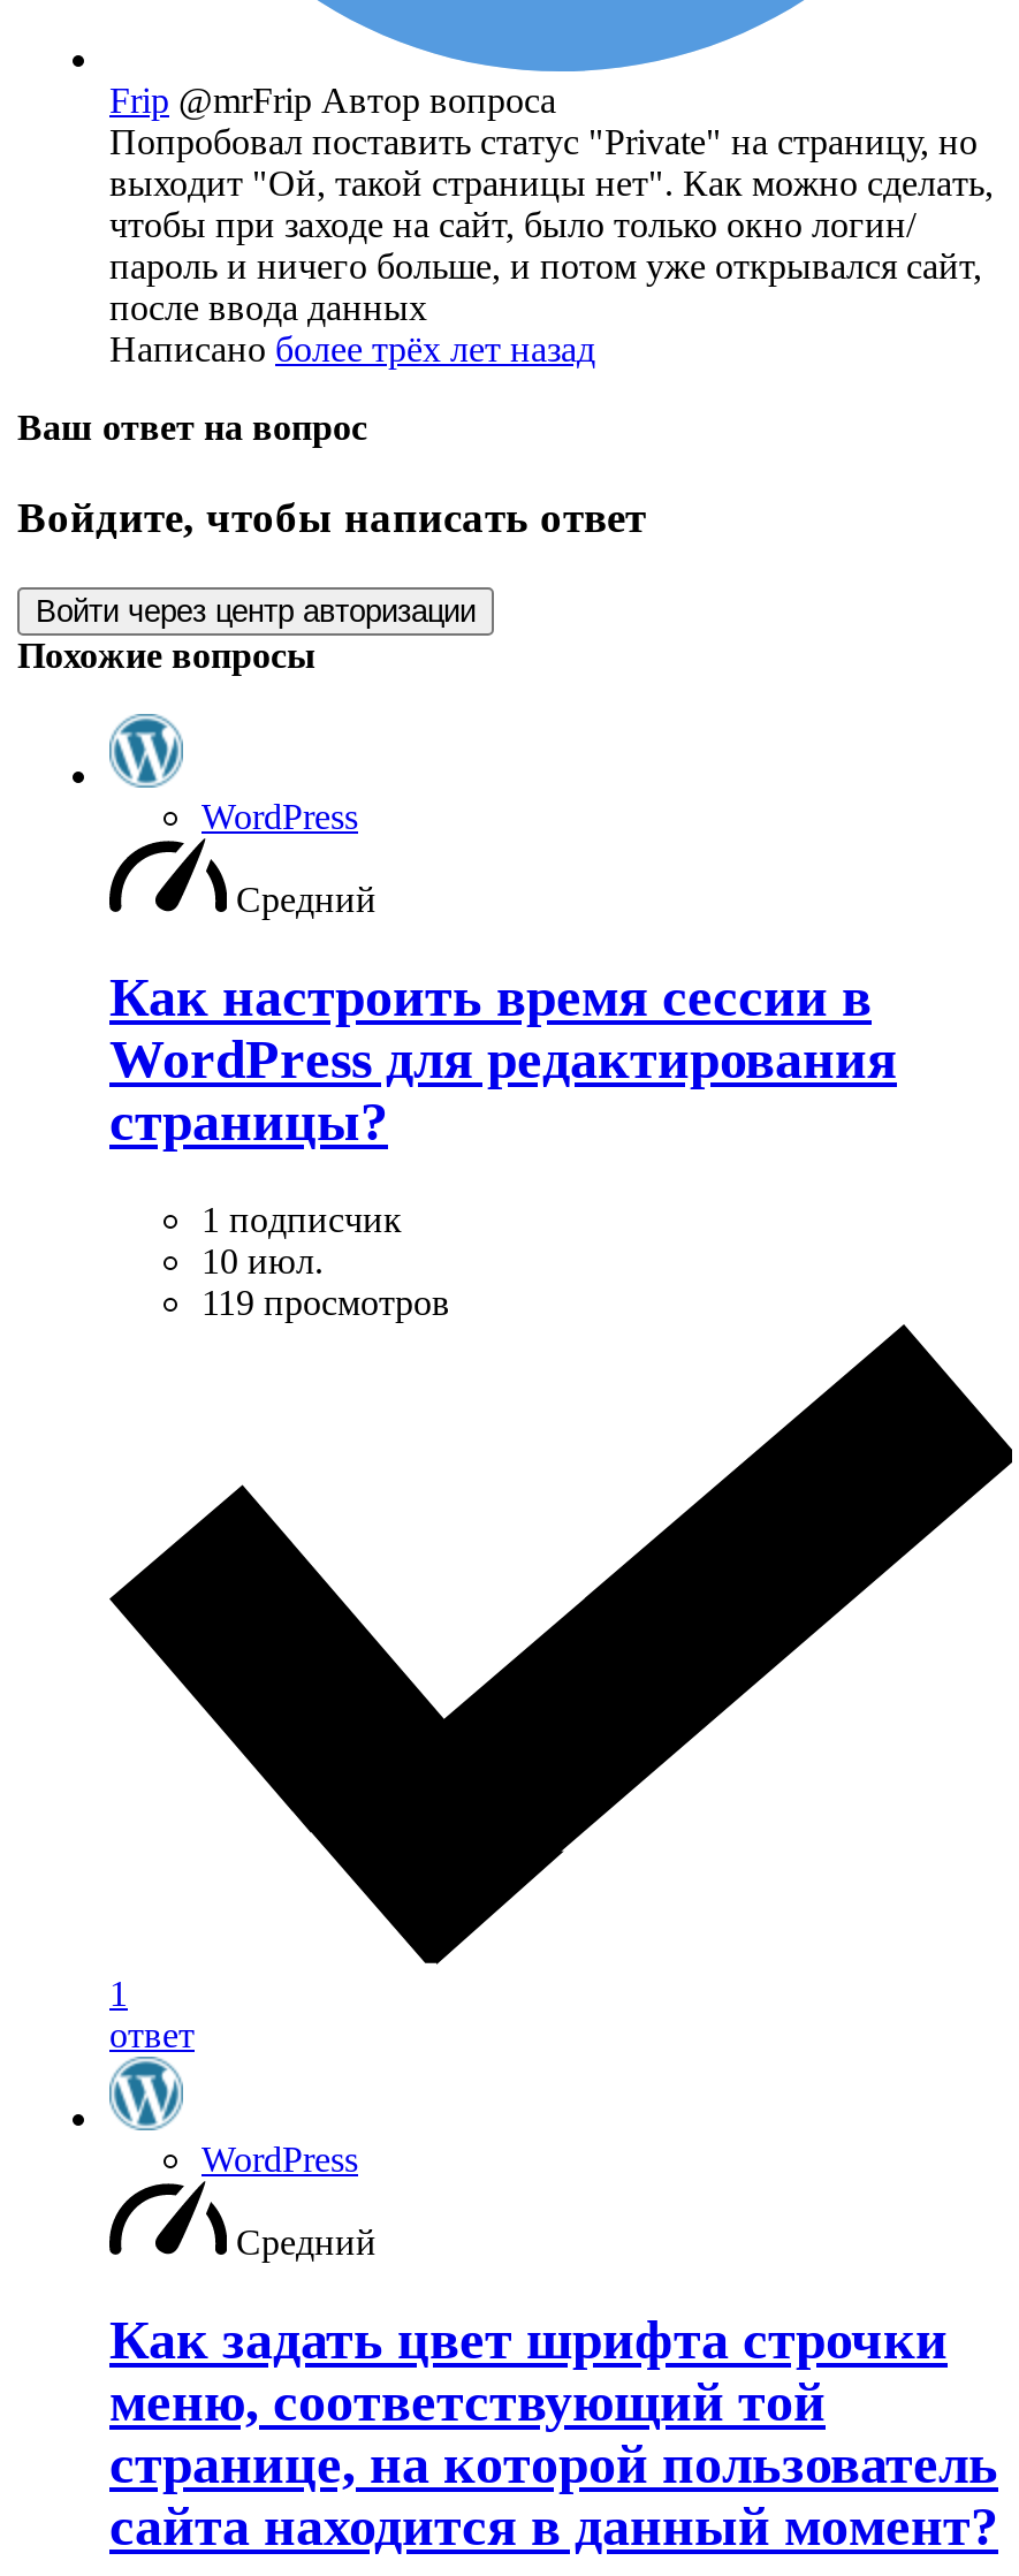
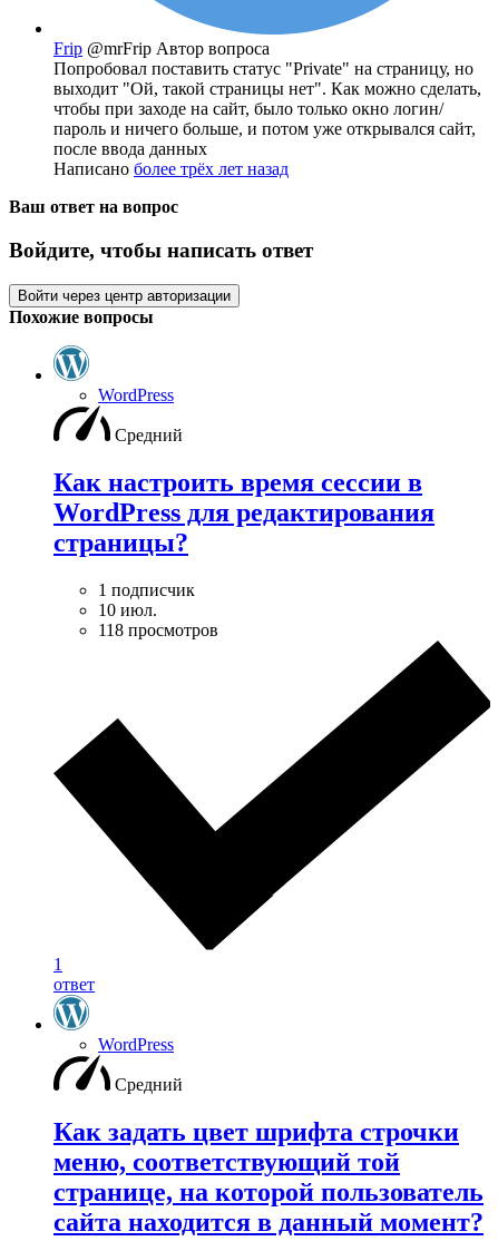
[201,1282,450,1321] 119 просмотров -> [98,620,218,639] 118 просмотров

